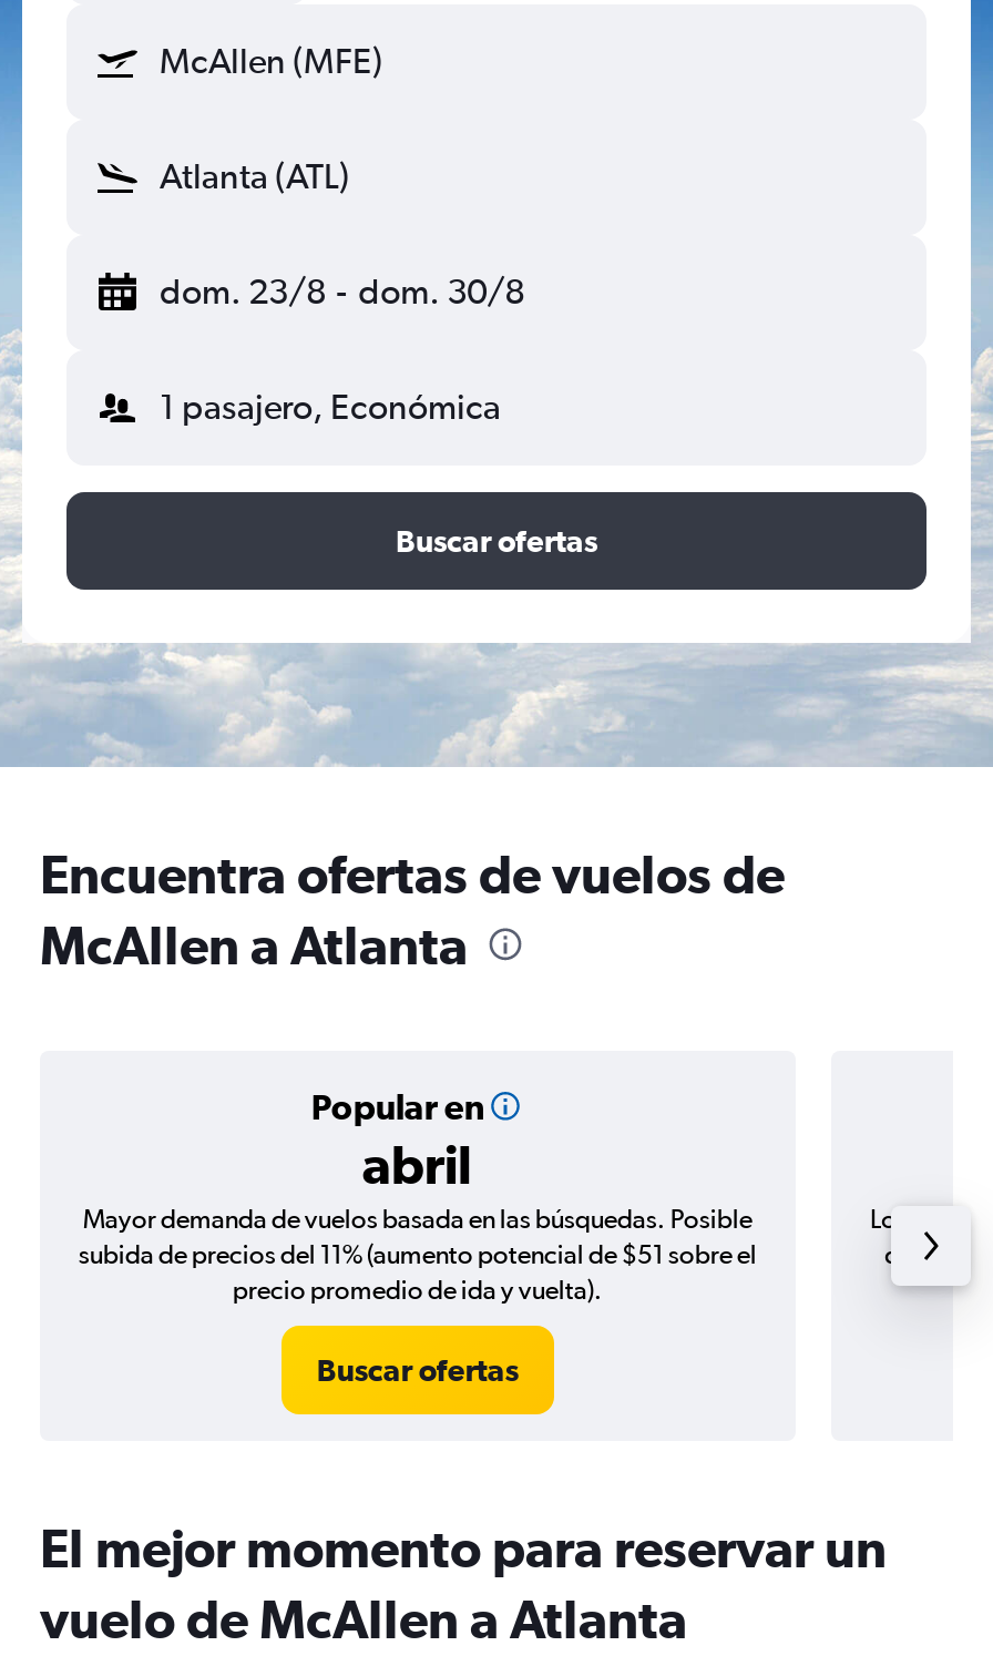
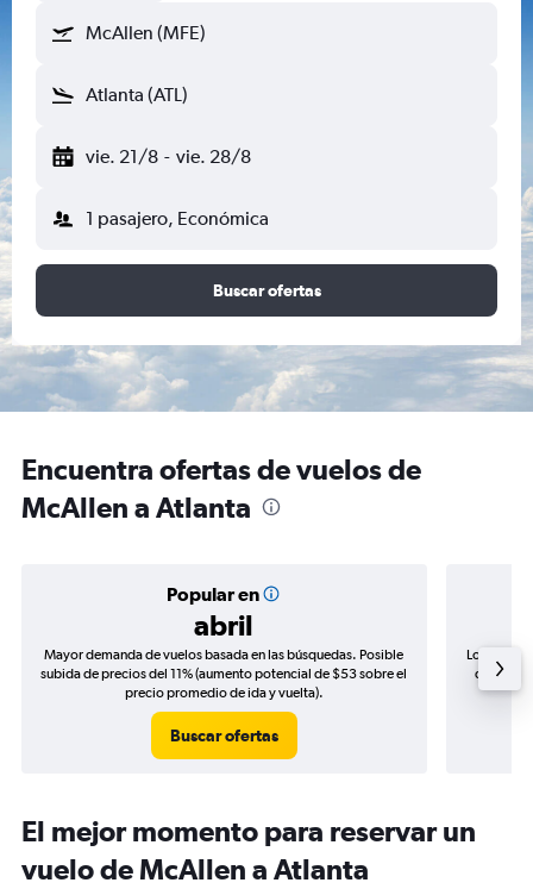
[160,270,524,313] dom. 23/8 - dom. 30/8 -> [86,145,251,168] vie. 21/8 - vie. 28/8
[78,1239,756,1270] subida de precios del 11% (aumento potencial de $51 sobre el -> [41,665,407,682] subida de precios del 11% (aumento potencial de $53 sobre el

